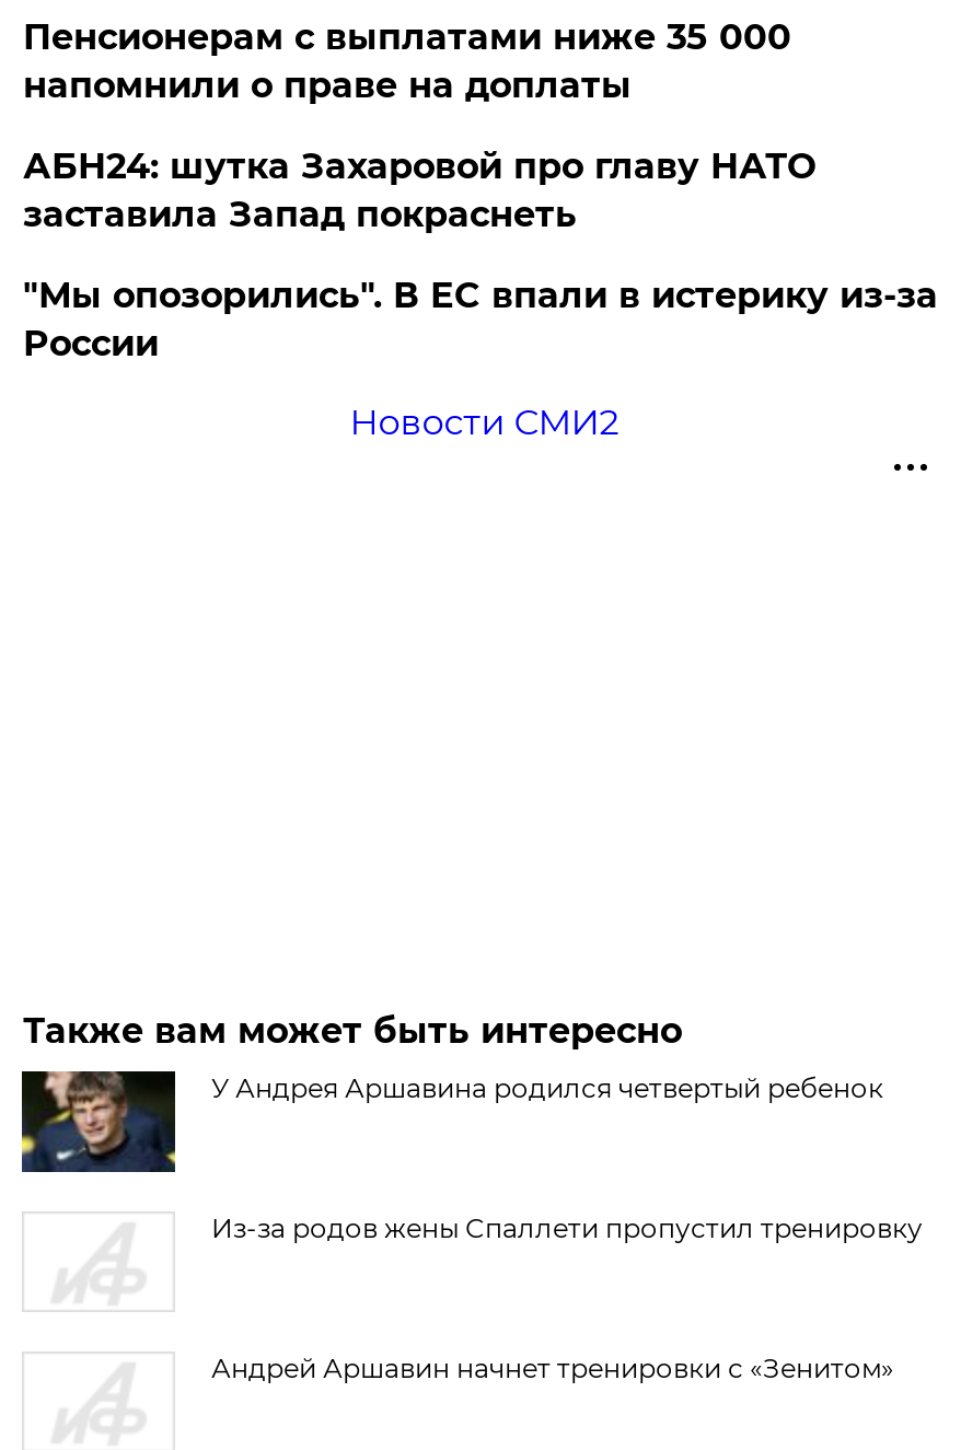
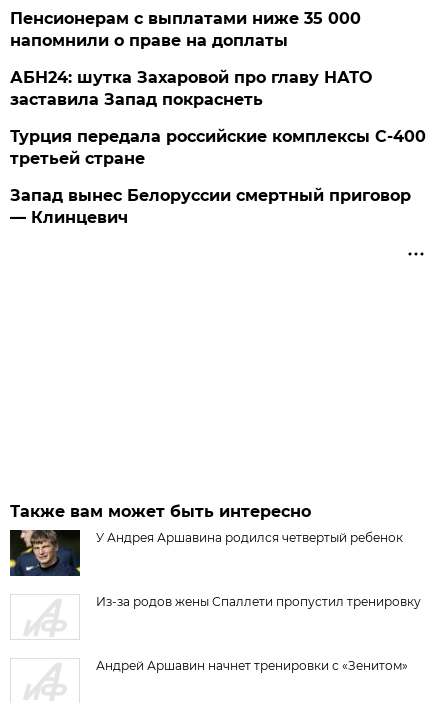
[23,274,938,364] "Мы опозорились". В ЕС впали в истерику из-за | России -> [10,127,426,168] Турция передала российские комплексы С-400 | третьей стране
[350,401,619,443] Новости СМИ2 -> [10,186,411,227] Запад вынес Белоруссии смертный приговор | — Клинцевич

